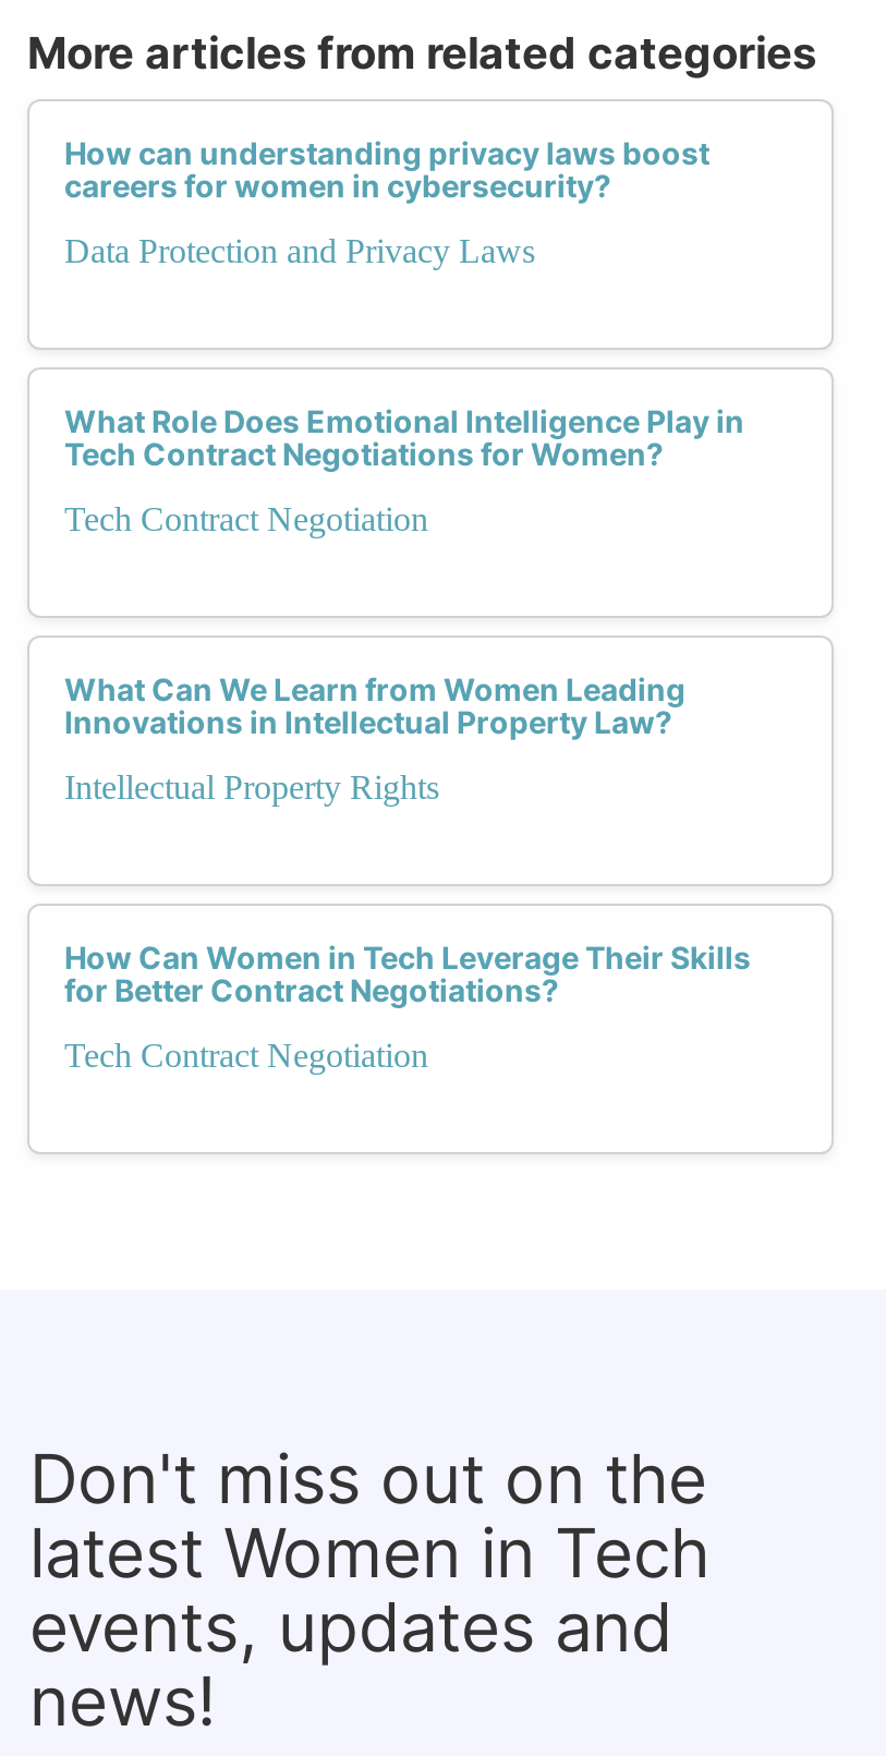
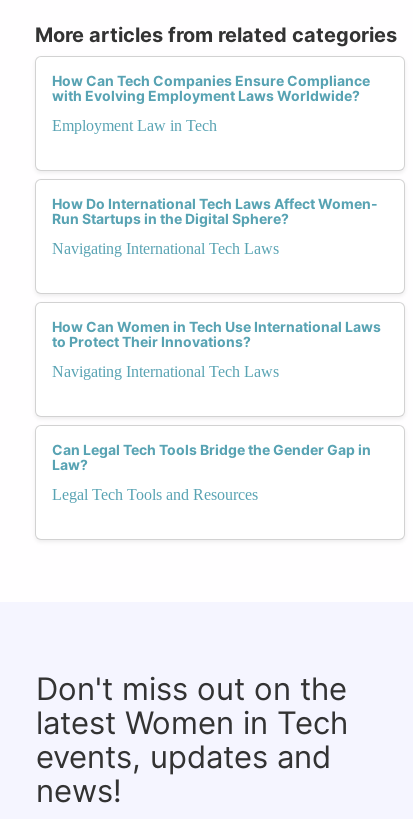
[64,134,709,204] How can understanding privacy laws boost | careers for women in cybersecurity? -> [52,72,370,104] How Can Tech Companies Ensure Compliance | with Evolving Employment Laws Worldwide?
[64,232,535,269] Data Protection and Privacy Laws -> [52,117,217,134] Employment Law in Tech
[64,402,744,472] What Role Does Emotional Intelligence Play in | Tech Contract Negotiations for Women? -> [52,195,378,227] How Do International Tech Laws Affect Women- | Run Startups in the Digital Sphere?
[64,500,428,537] Tech Contract Negotiation -> [52,240,279,257] Navigating International Tech Laws
[64,670,685,740] What Can We Learn from Women Leading | Innovations in Intellectual Property Law? -> [52,318,381,350] How Can Women in Tech Use International Laws | to Protect Their Innovations?
[64,768,439,806] Intellectual Property Rights -> [52,363,279,380] Navigating International Tech Laws
[64,938,751,1008] How Can Women in Tech Leverage Their Skills | for Better Contract Negotiations? -> [52,441,371,473] Can Legal Tech Tools Bridge the Gender Gap in | Law?
[64,1037,428,1074] Tech Contract Negotiation -> [52,486,258,503] Legal Tech Tools and Resources

